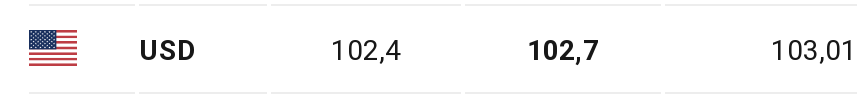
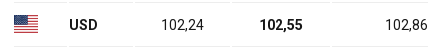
[331,33,401,65] 102,4 -> [161,17,204,33] 102,24
[527,33,599,65] 102,7 -> [259,17,303,33] 102,55
[771,33,857,65] 103,01 -> [385,17,428,33] 102,86

